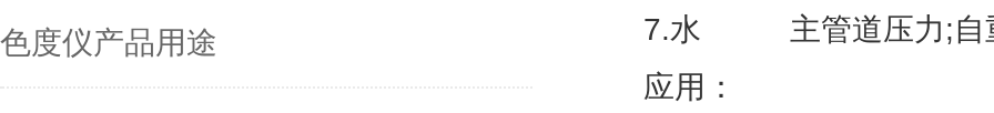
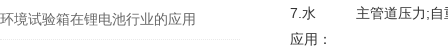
[0,24,217,60] 色度仪产品用途 -> [0,11,196,27] 环境试验箱在锂电池行业的应用

